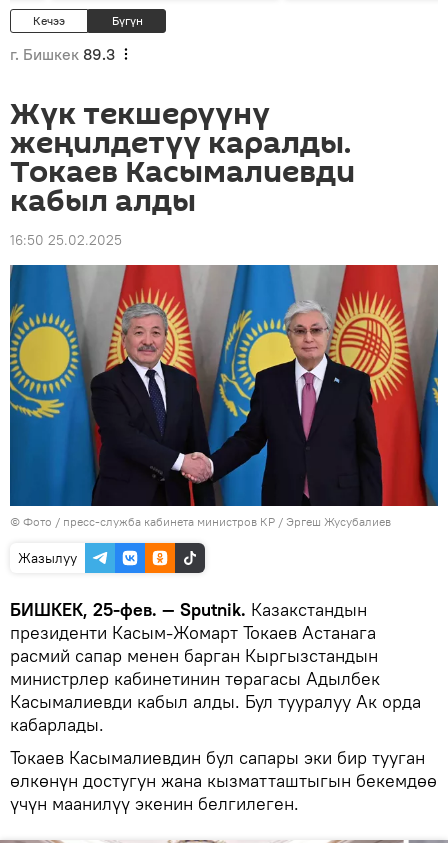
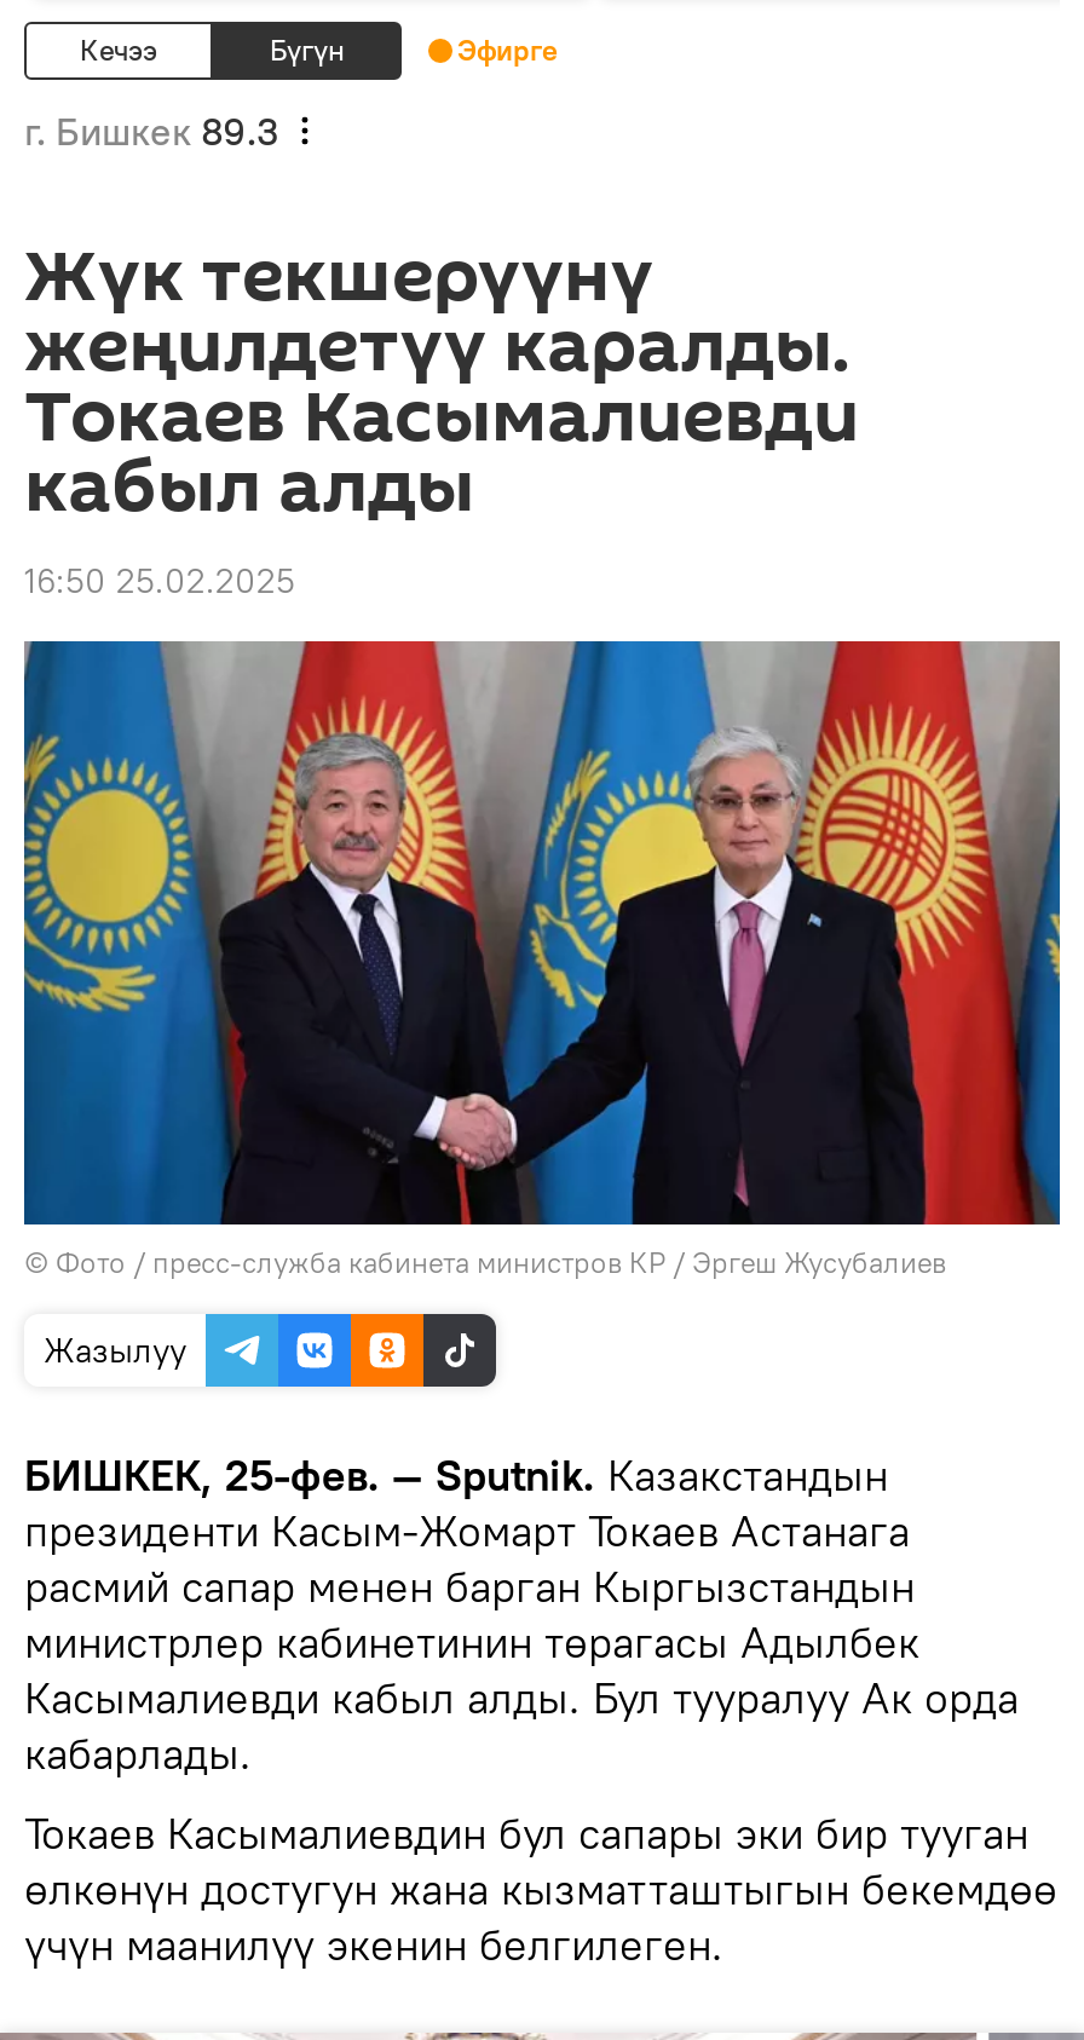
none -> [457,31,557,68] Эфирге

